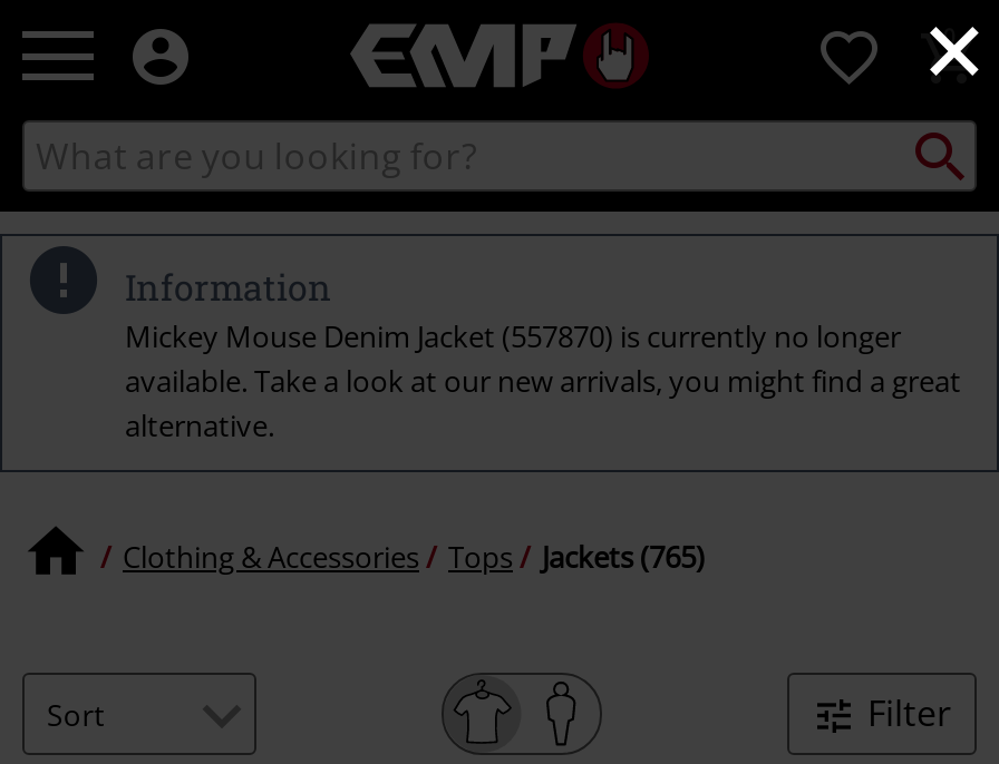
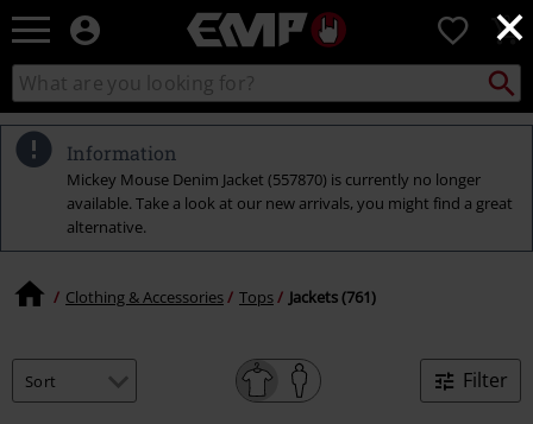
[123,536,705,576] Clothing & Accessories Tops Jackets (765) -> [65,286,376,307] Clothing & Accessories Tops Jackets (761)

